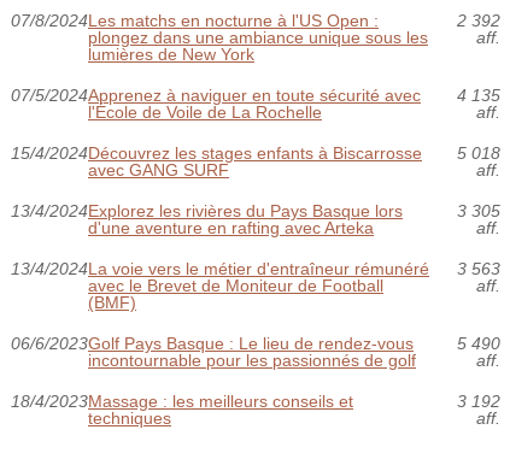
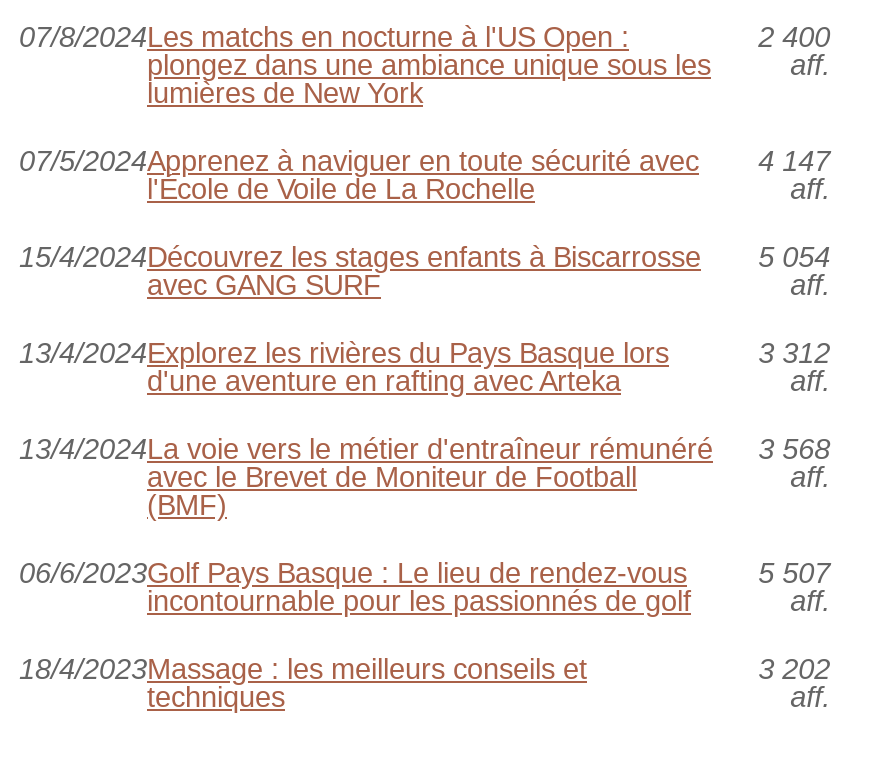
[456,11,500,30] 2 392 -> [758,22,830,54] 2 400
[11,86,500,105] 07/5/2024Apprenez à naviguer en toute sécurité avec 4 135 -> [19,146,830,178] 07/5/2024Apprenez à naviguer en toute sécurité avec 4 147
[11,144,500,163] 15/4/2024Découvrez les stages enfants à Biscarrosse 5 018 -> [19,242,830,274] 15/4/2024Découvrez les stages enfants à Biscarrosse 5 054
[456,202,500,221] 3 305 -> [758,338,830,370] 3 312
[11,259,500,279] 13/4/2024La voie vers le métier d'entraîneur rémunéré 3 563 -> [19,434,830,466] 13/4/2024La voie vers le métier d'entraîneur rémunéré 3 568
[456,334,500,353] 5 490 -> [758,558,830,590] 5 507
[456,392,500,411] 3 192 -> [758,654,830,686] 3 202

